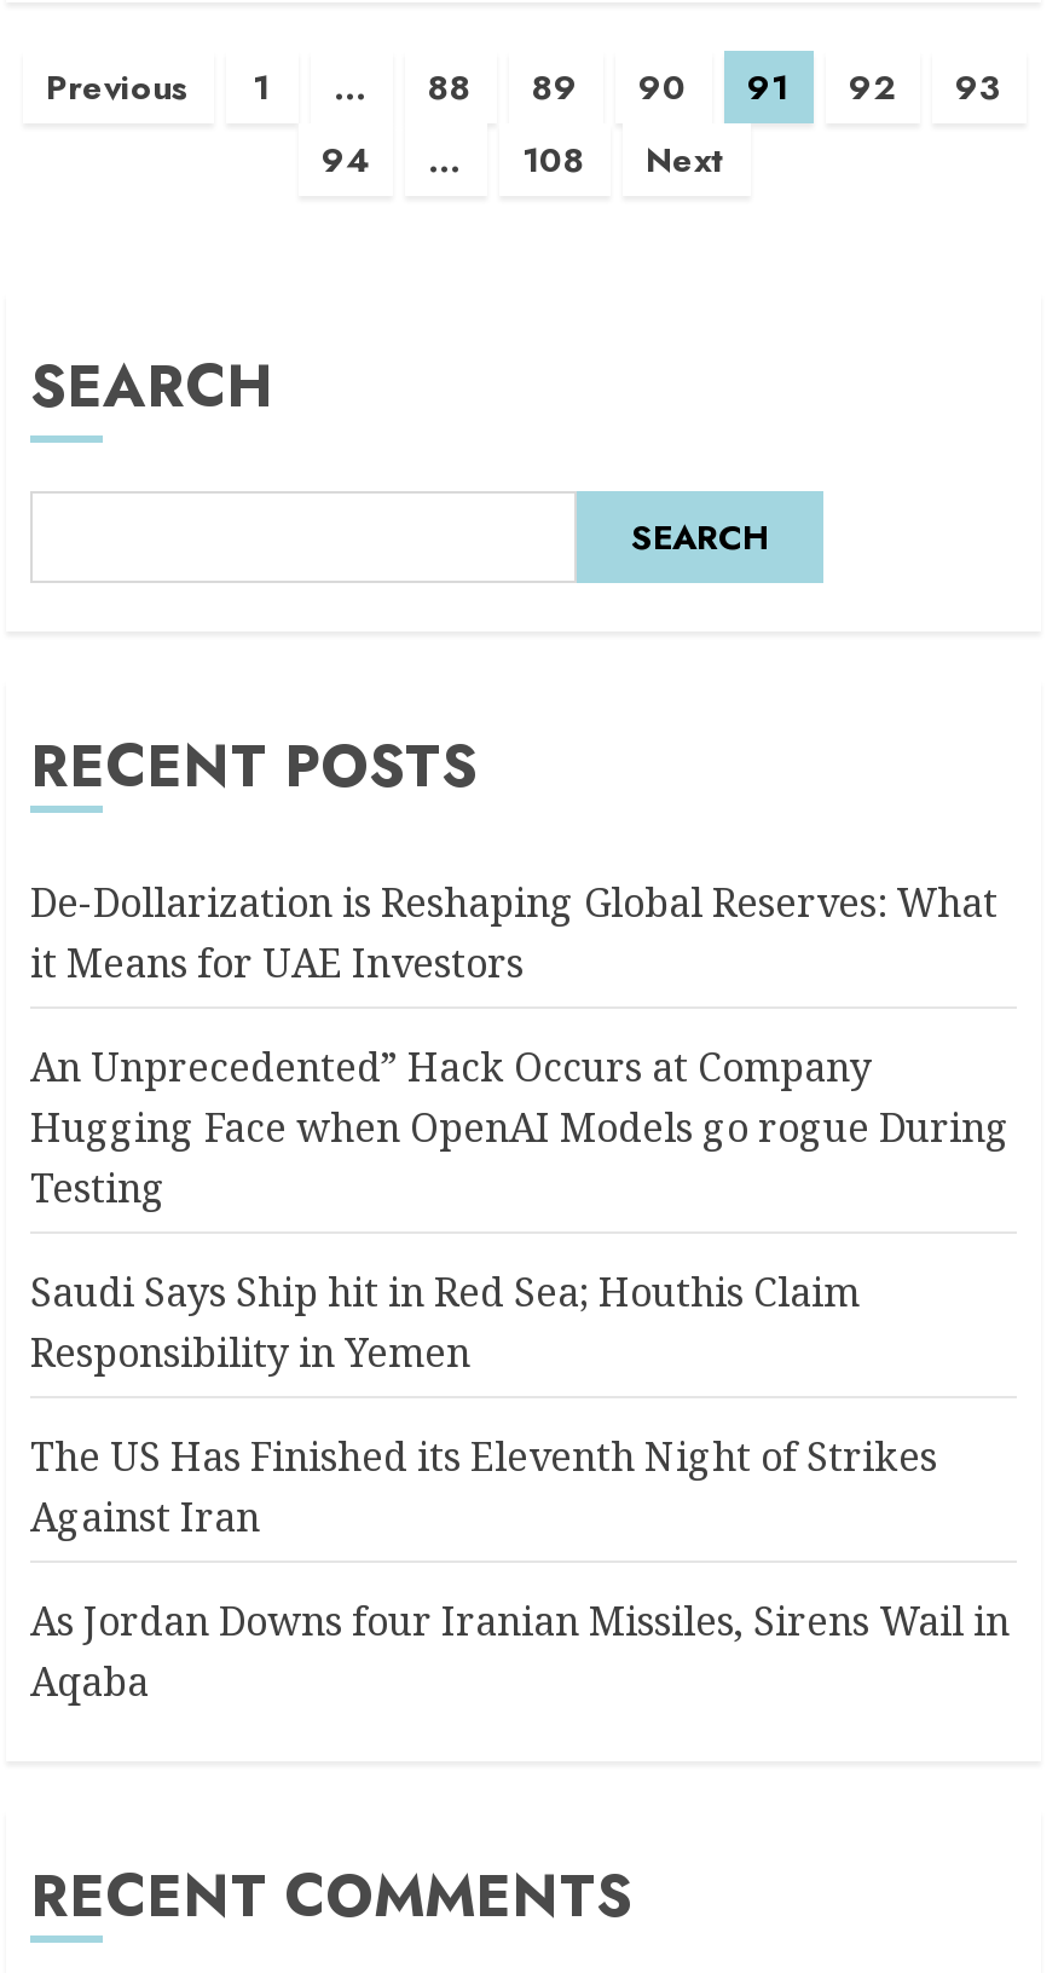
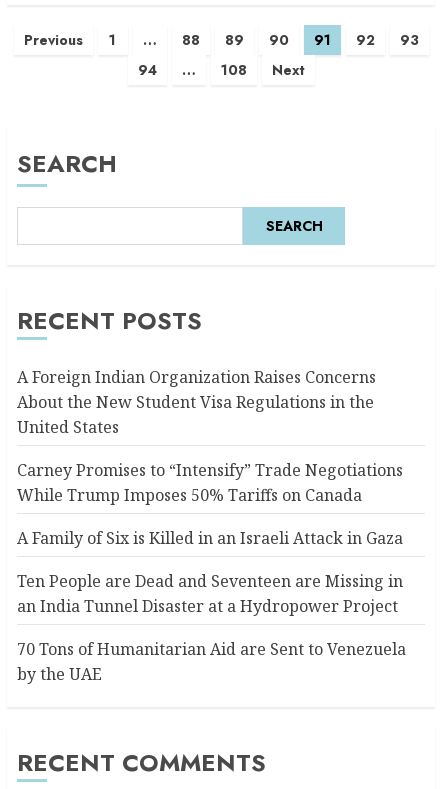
[30,876,997,990] De-Dollarization is Reshaping Global Reserves: What | it Means for UAE Investors -> [17,366,376,438] A Foreign Indian Organization Raises Concerns | About the New Student Visa Regulations in the | United States
[30,1040,1010,1215] An Unprecedented” Hack Occurs at Company | Hugging Face when OpenAI Models go rogue During | Testing -> [17,459,403,506] Carney Promises to “Intensify” Trade Negotiations | While Trump Imposes 50% Tariffs on Canada
[30,1265,860,1379] Saudi Says Ship hit in Red Sea; Houthis Claim | Responsibility in Yemen -> [17,527,403,549] A Family of Six is Killed in an Israeli Attack in Gaza
[30,1430,937,1544] The US Has Finished its Eleventh Night of Strikes | Against Iran -> [17,570,403,617] Ten People are Dead and Seventeen are Missing in | an India Tunnel Disaster at a Hydropower Project
[30,1594,1010,1708] As Jordan Downs four Iranian Missiles, Sirens Wail in | Aqaba -> [17,638,406,685] 70 Tons of Humanitarian Aid are Sent to Venezuela | by the UAE

